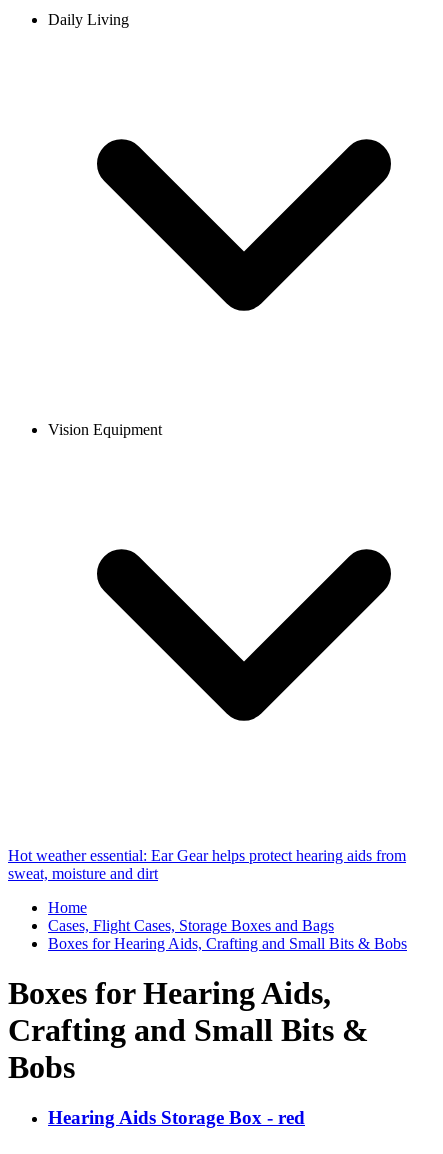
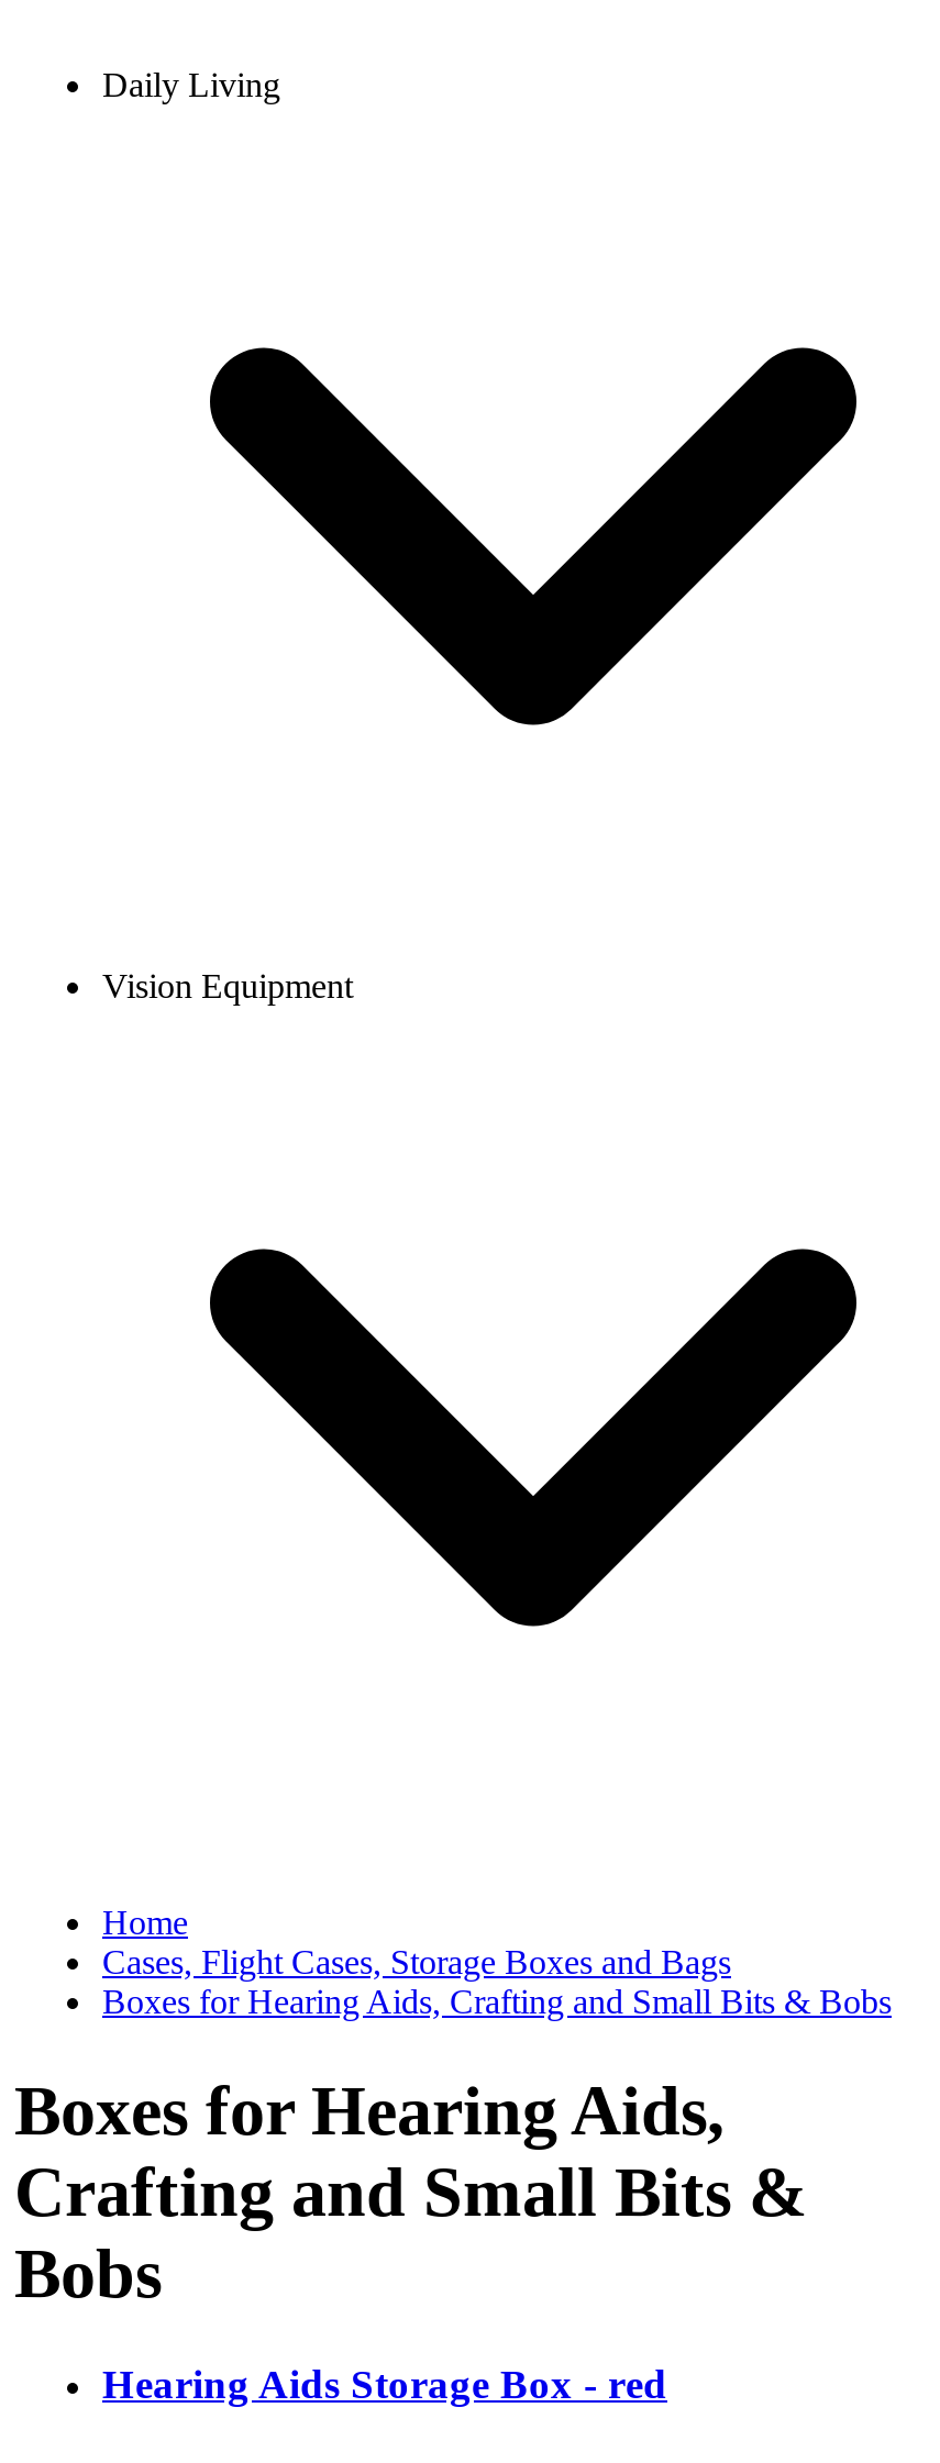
[8,847,406,882] Hot weather essential: Ear Gear helps protect hearing aids from | sweat, moisture and dirt -> none

